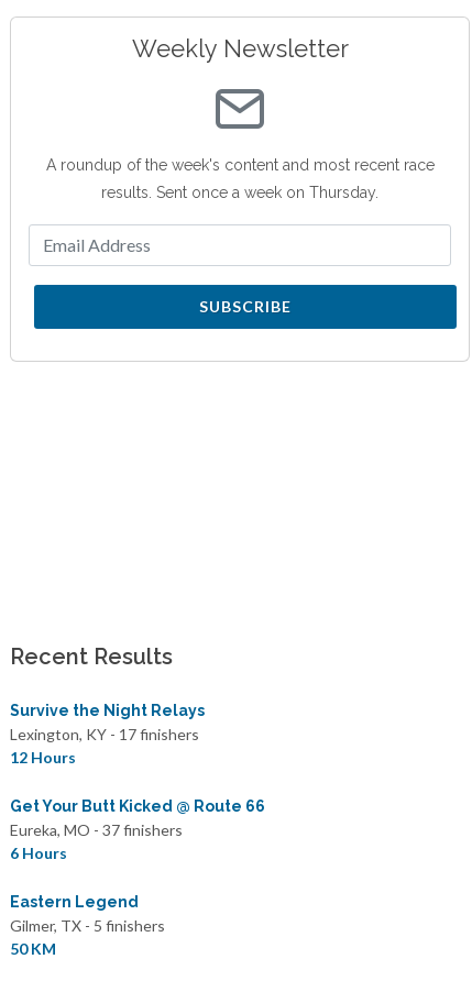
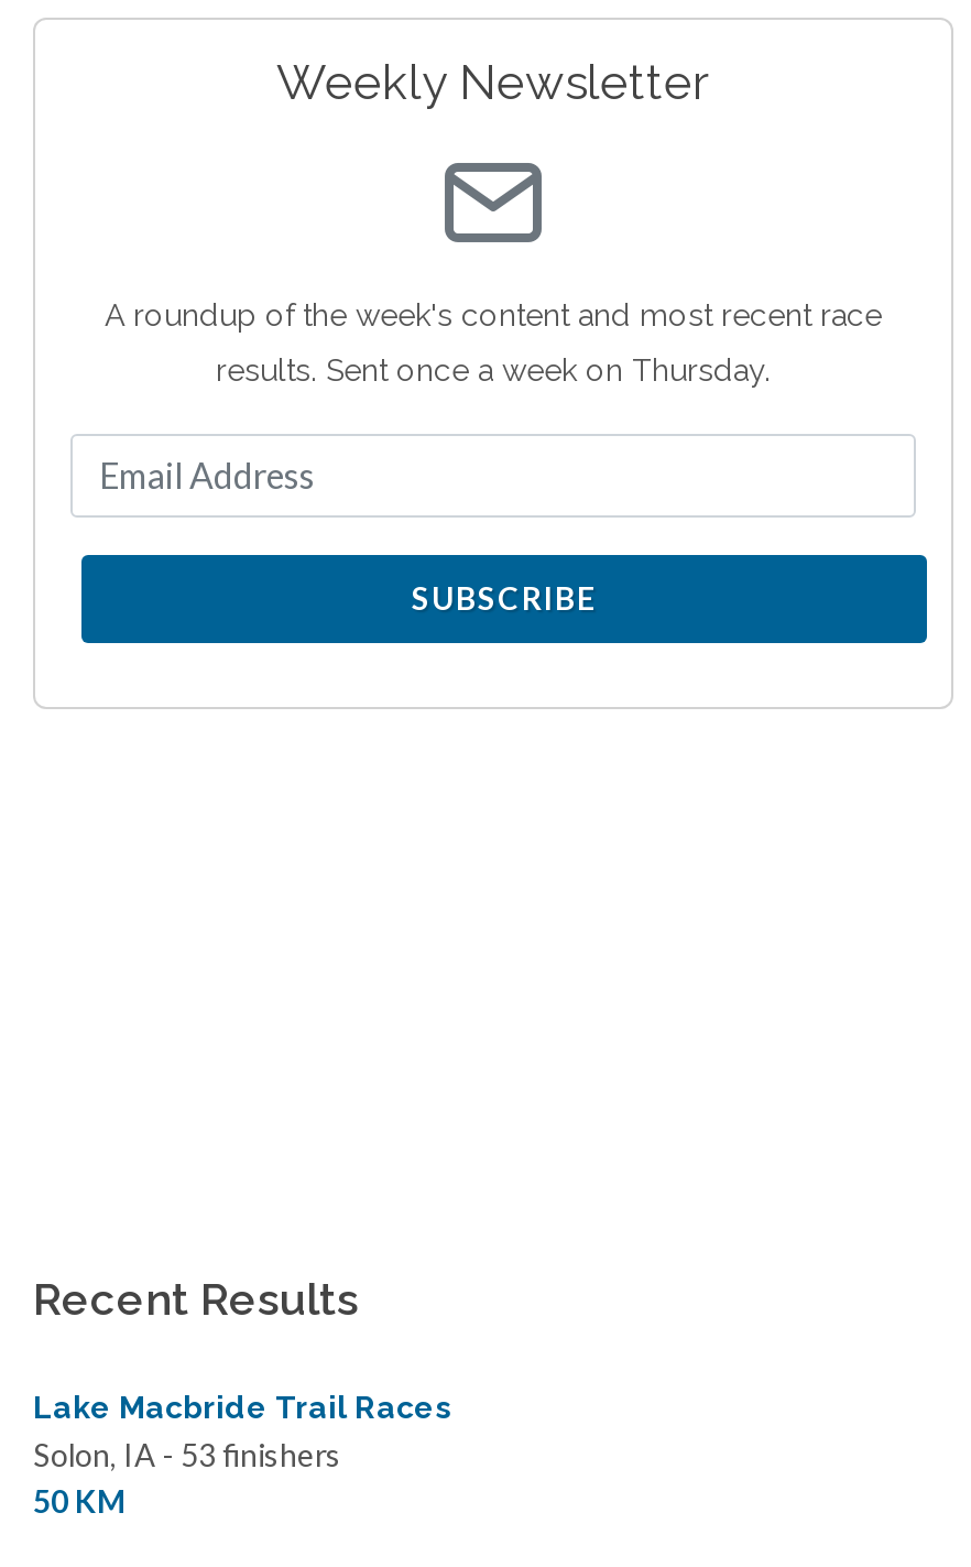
[10,702,265,935] Survive the Night Relays | Lexington, KY - 17 finishers | 12 Hours | Get Your Butt Kicked @ Route 66 | Eureka, MO - 37 finishers | 6 Hours | Eastern Legend | Gilmer, TX - 5 finishers -> [33,1390,451,1474] Lake Macbride Trail Races | Solon, IA - 53 finishers

